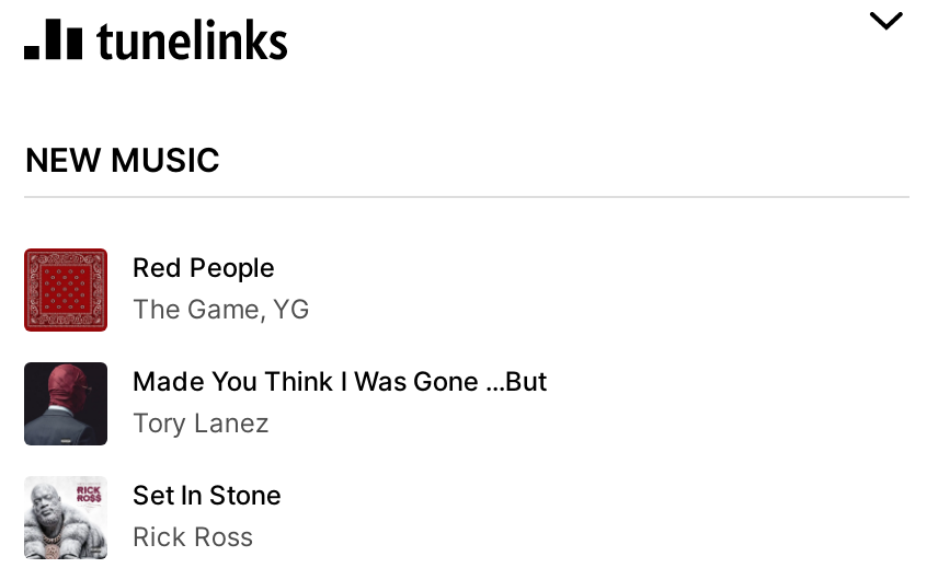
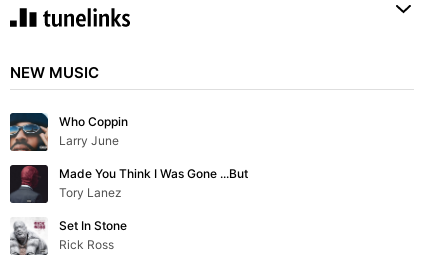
[22,246,310,334] [image] | Red People | The Game, YG -> [9,112,128,152] [image] | Who Coppin | Larry June

